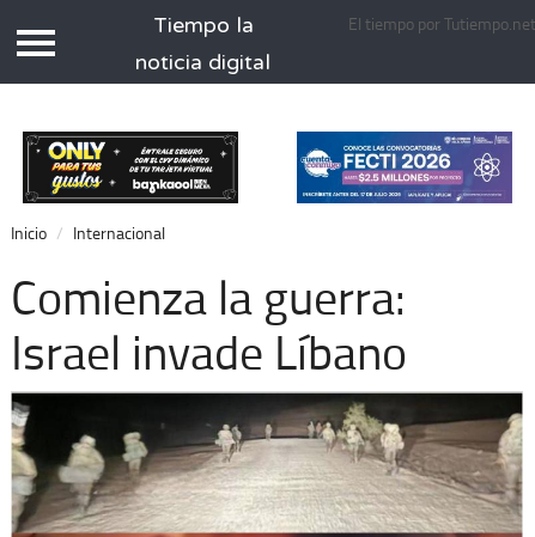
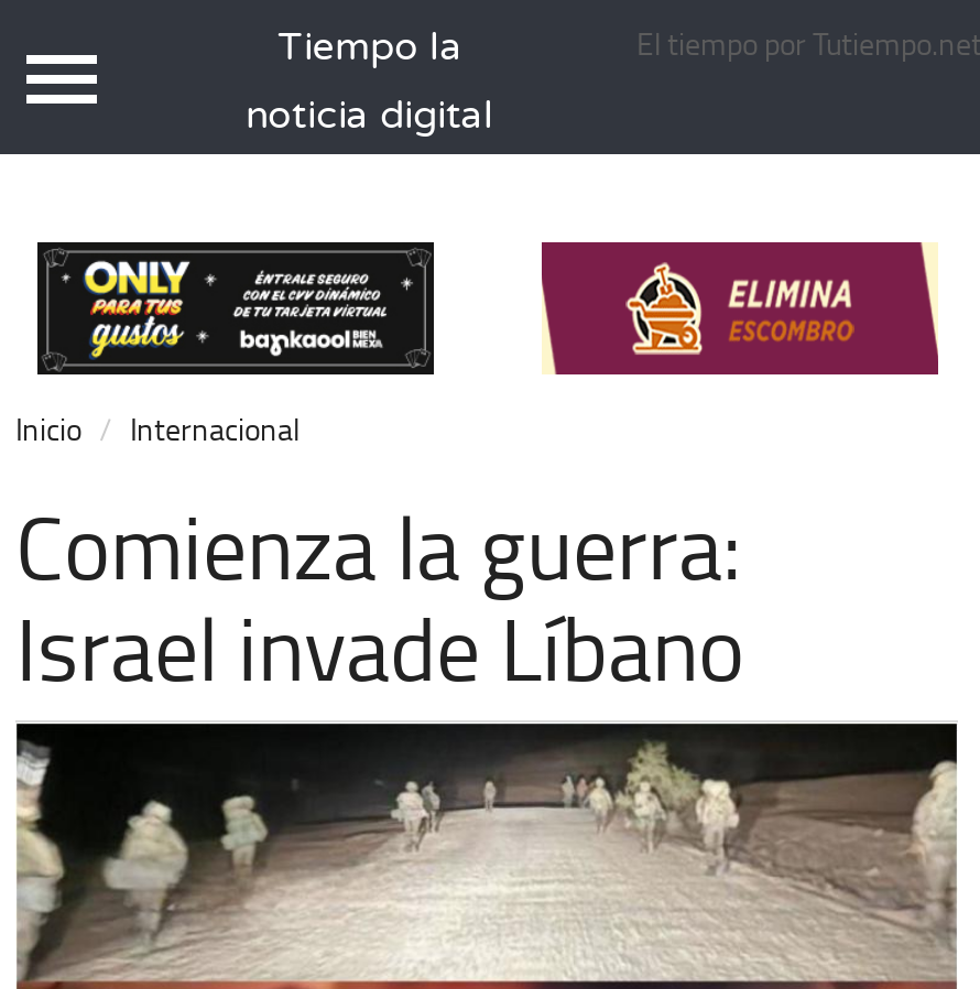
[296,130,513,205] [image] -> [540,240,938,377] [image]

